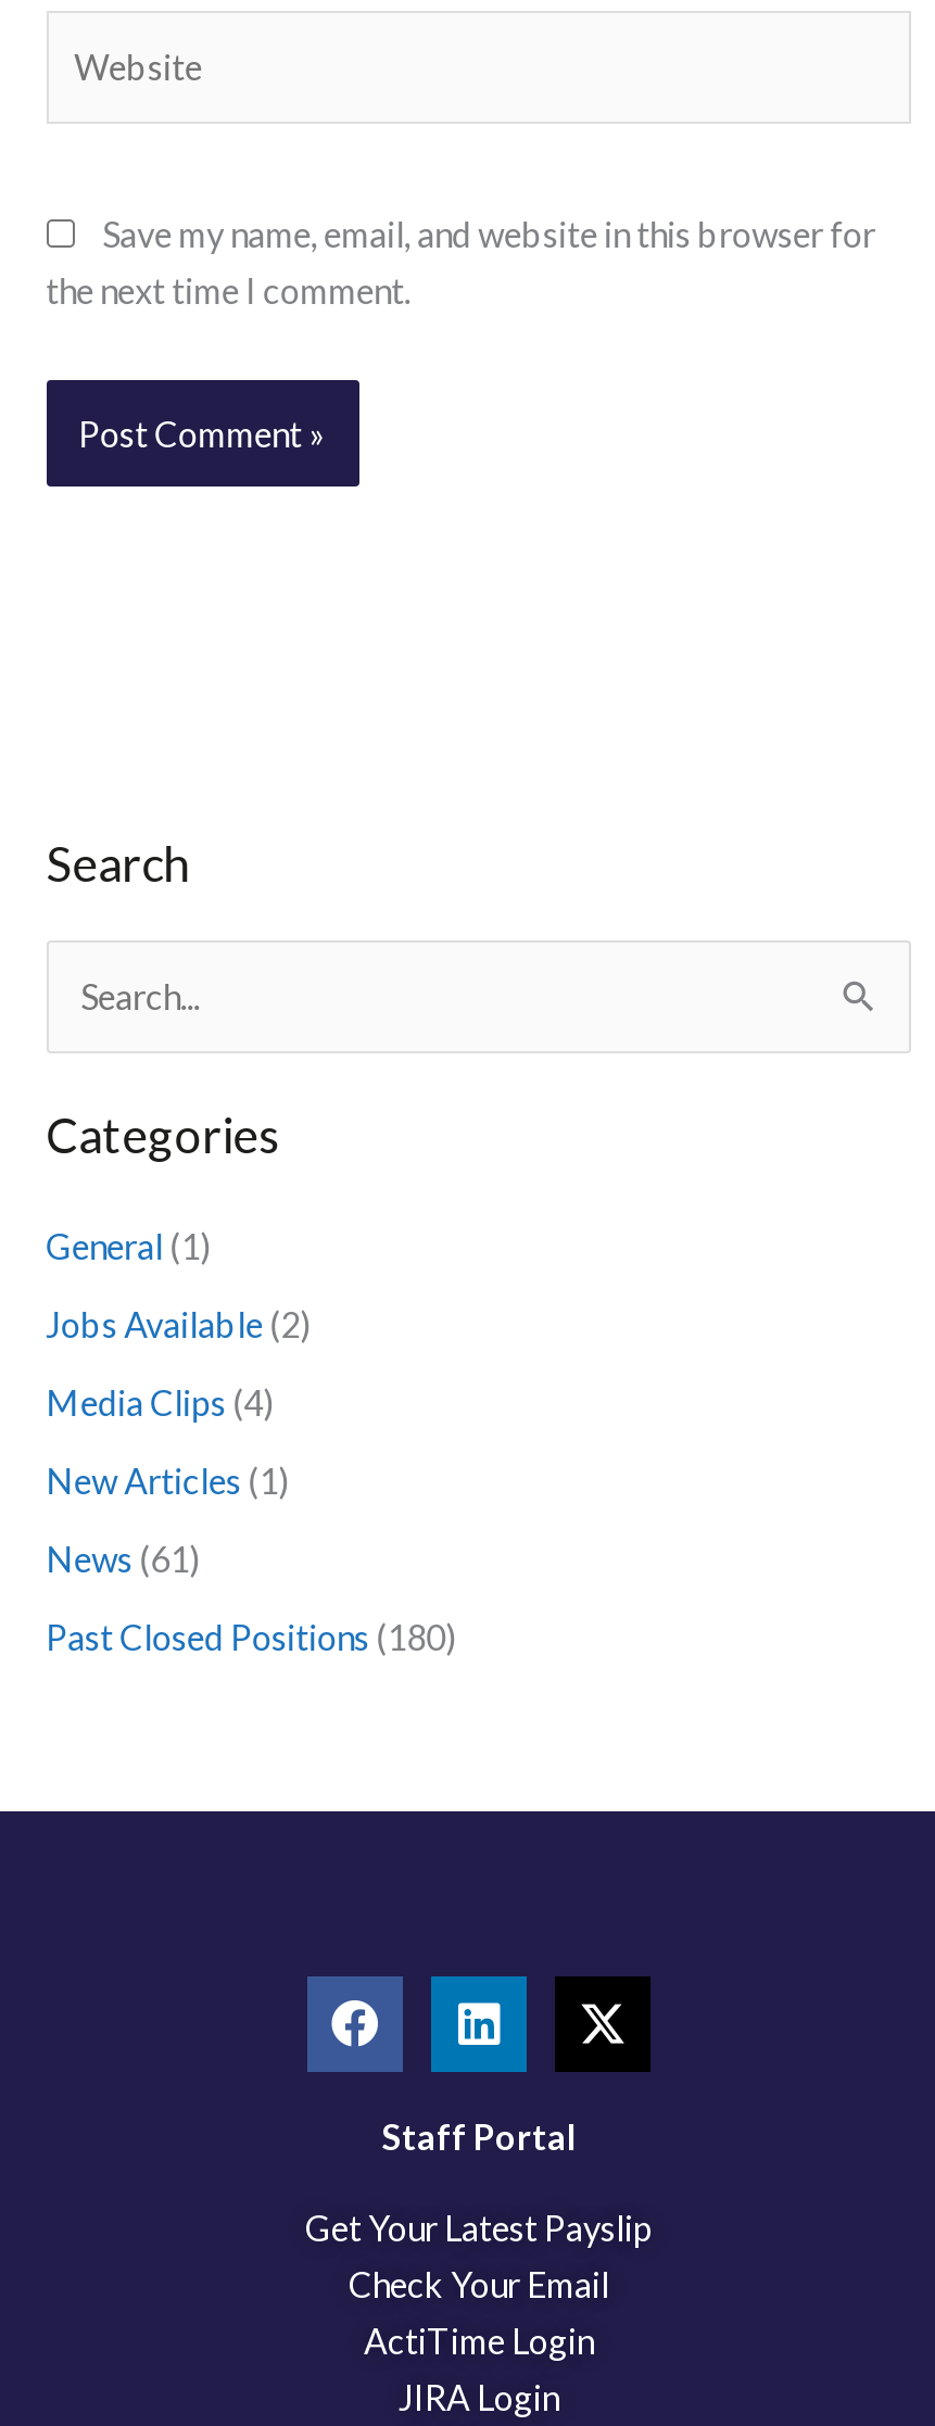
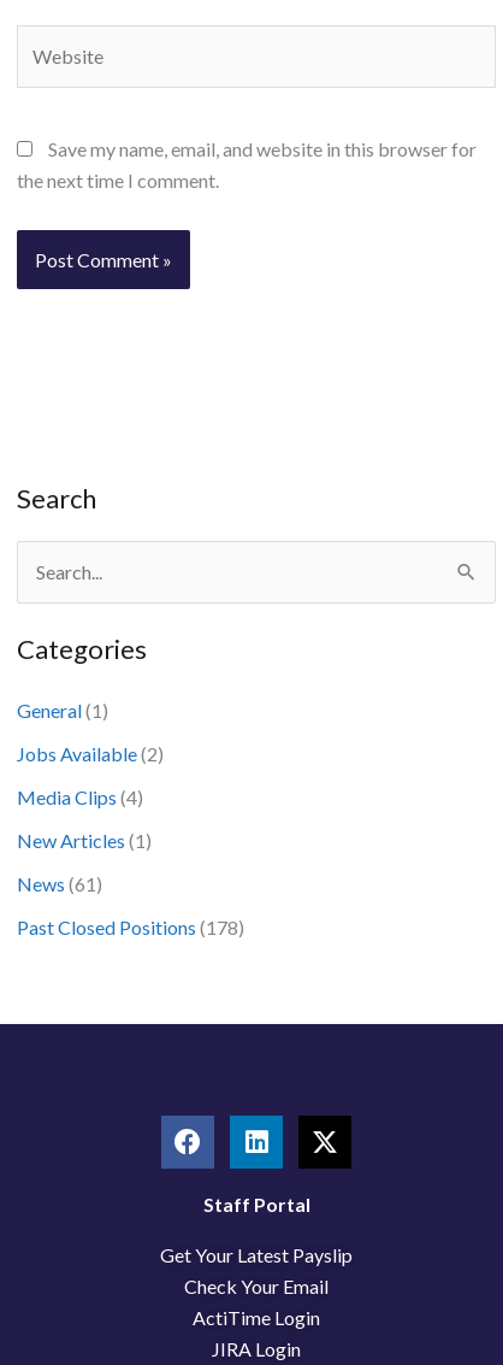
[46,1615,456,1656] Past Closed Positions (180) -> [16,915,244,938] Past Closed Positions (178)

